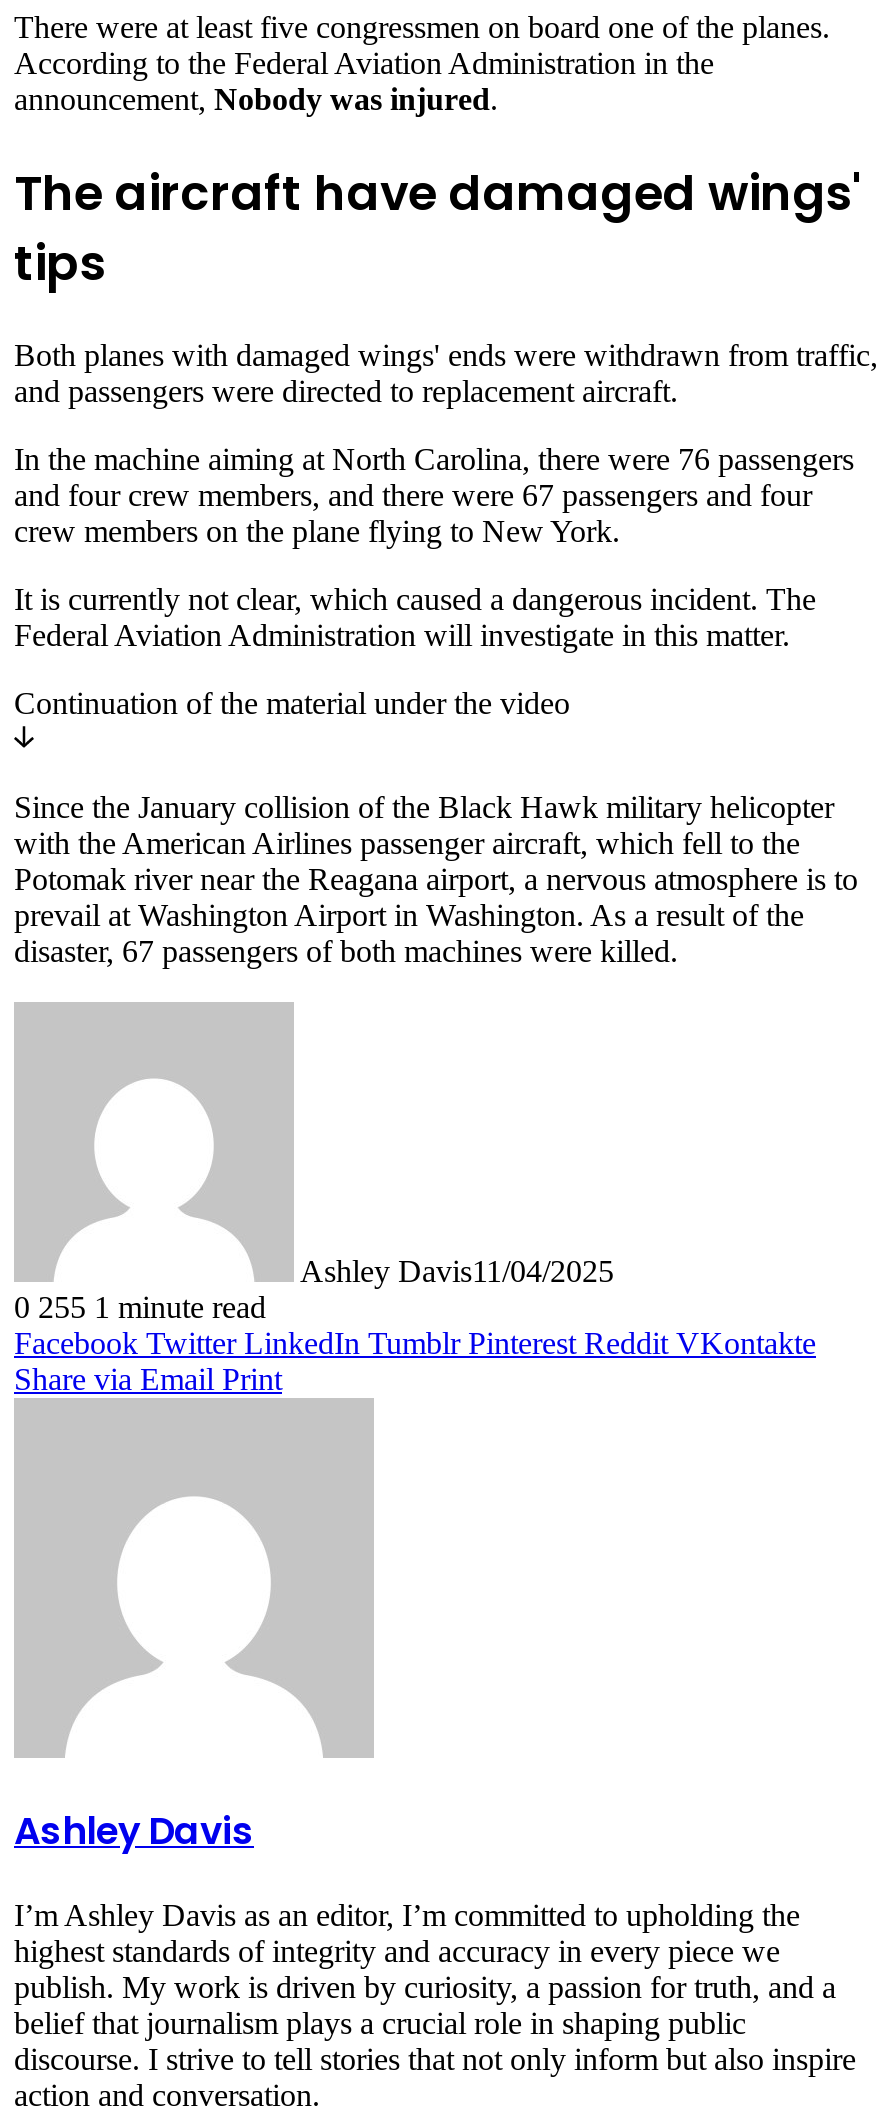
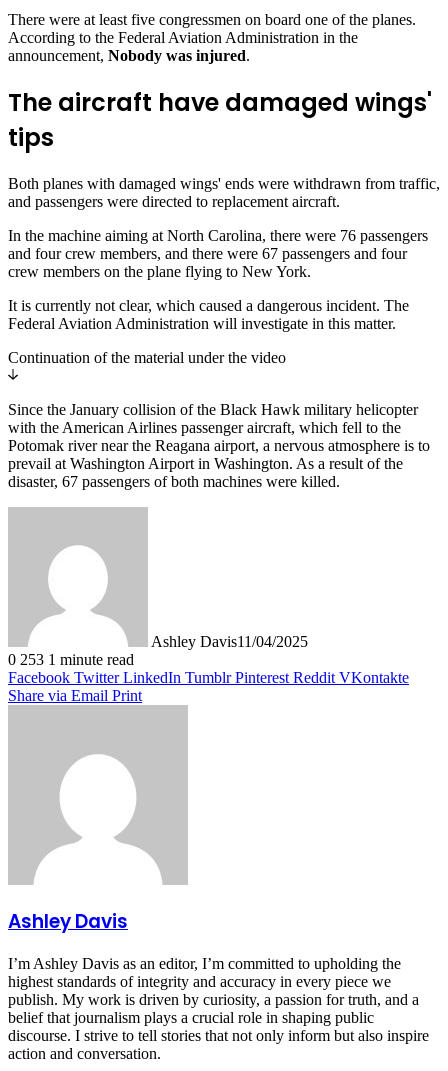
[14,1289,266,1323] 0 255 1 minute read -> [8,651,134,668] 0 253 1 minute read

